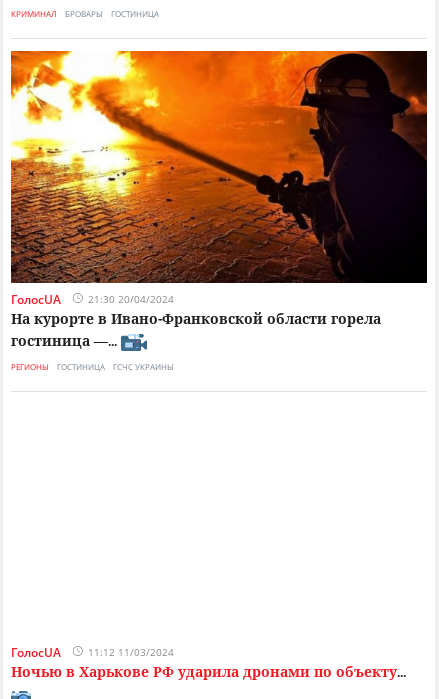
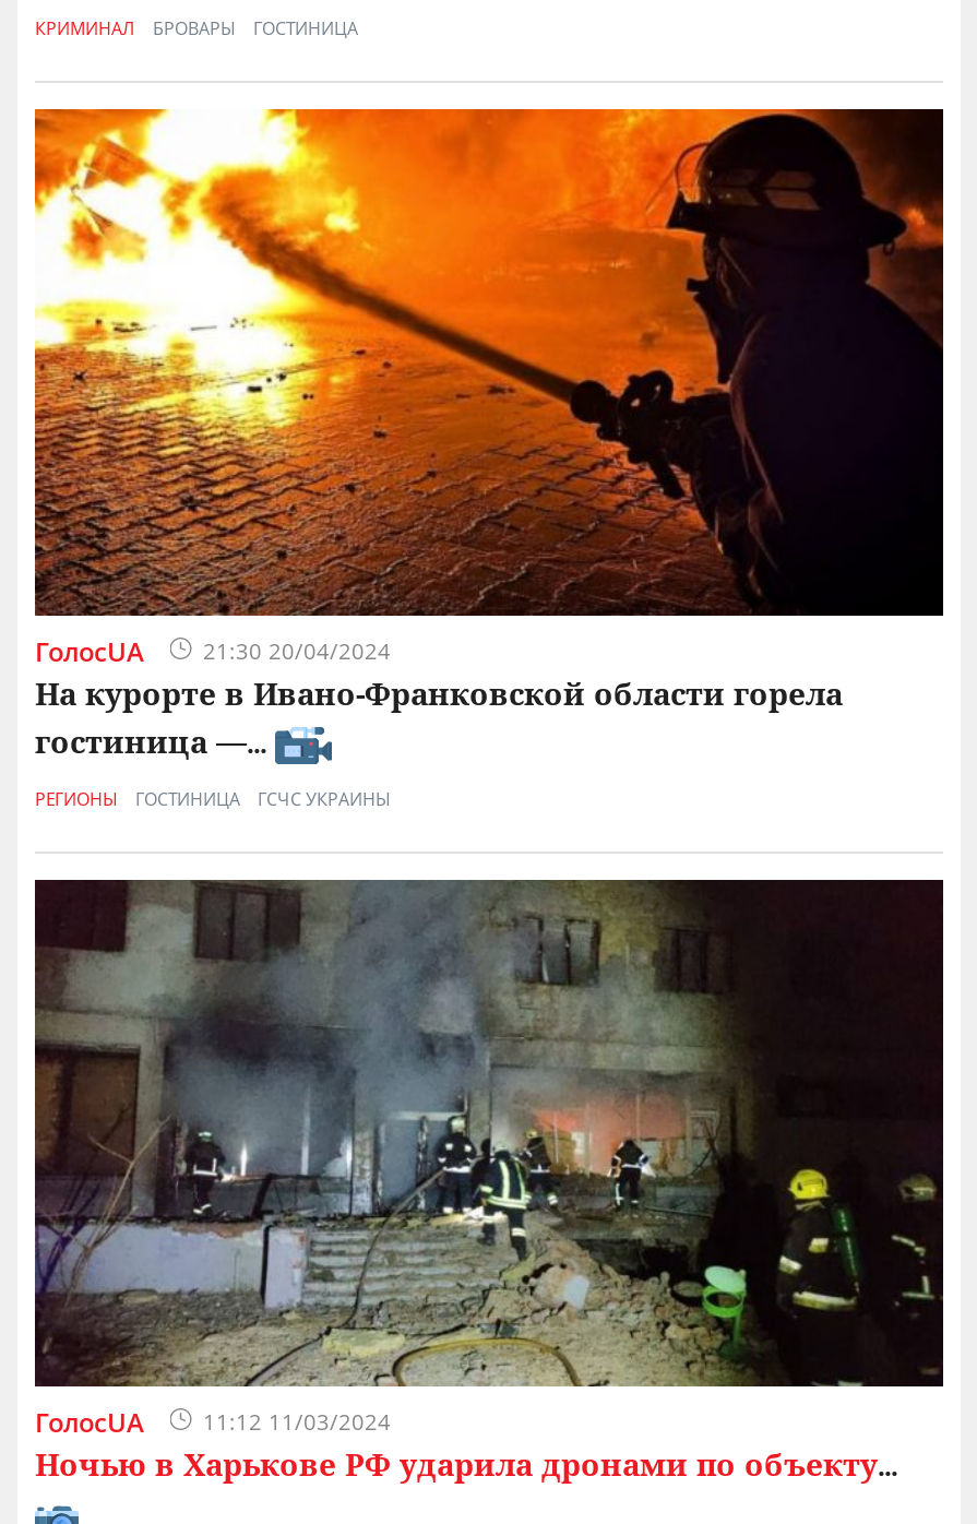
none -> [33,878,945,1389] [image]

